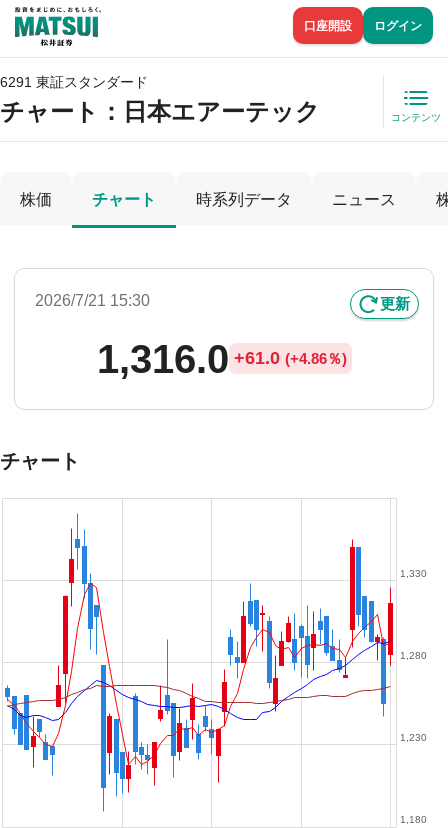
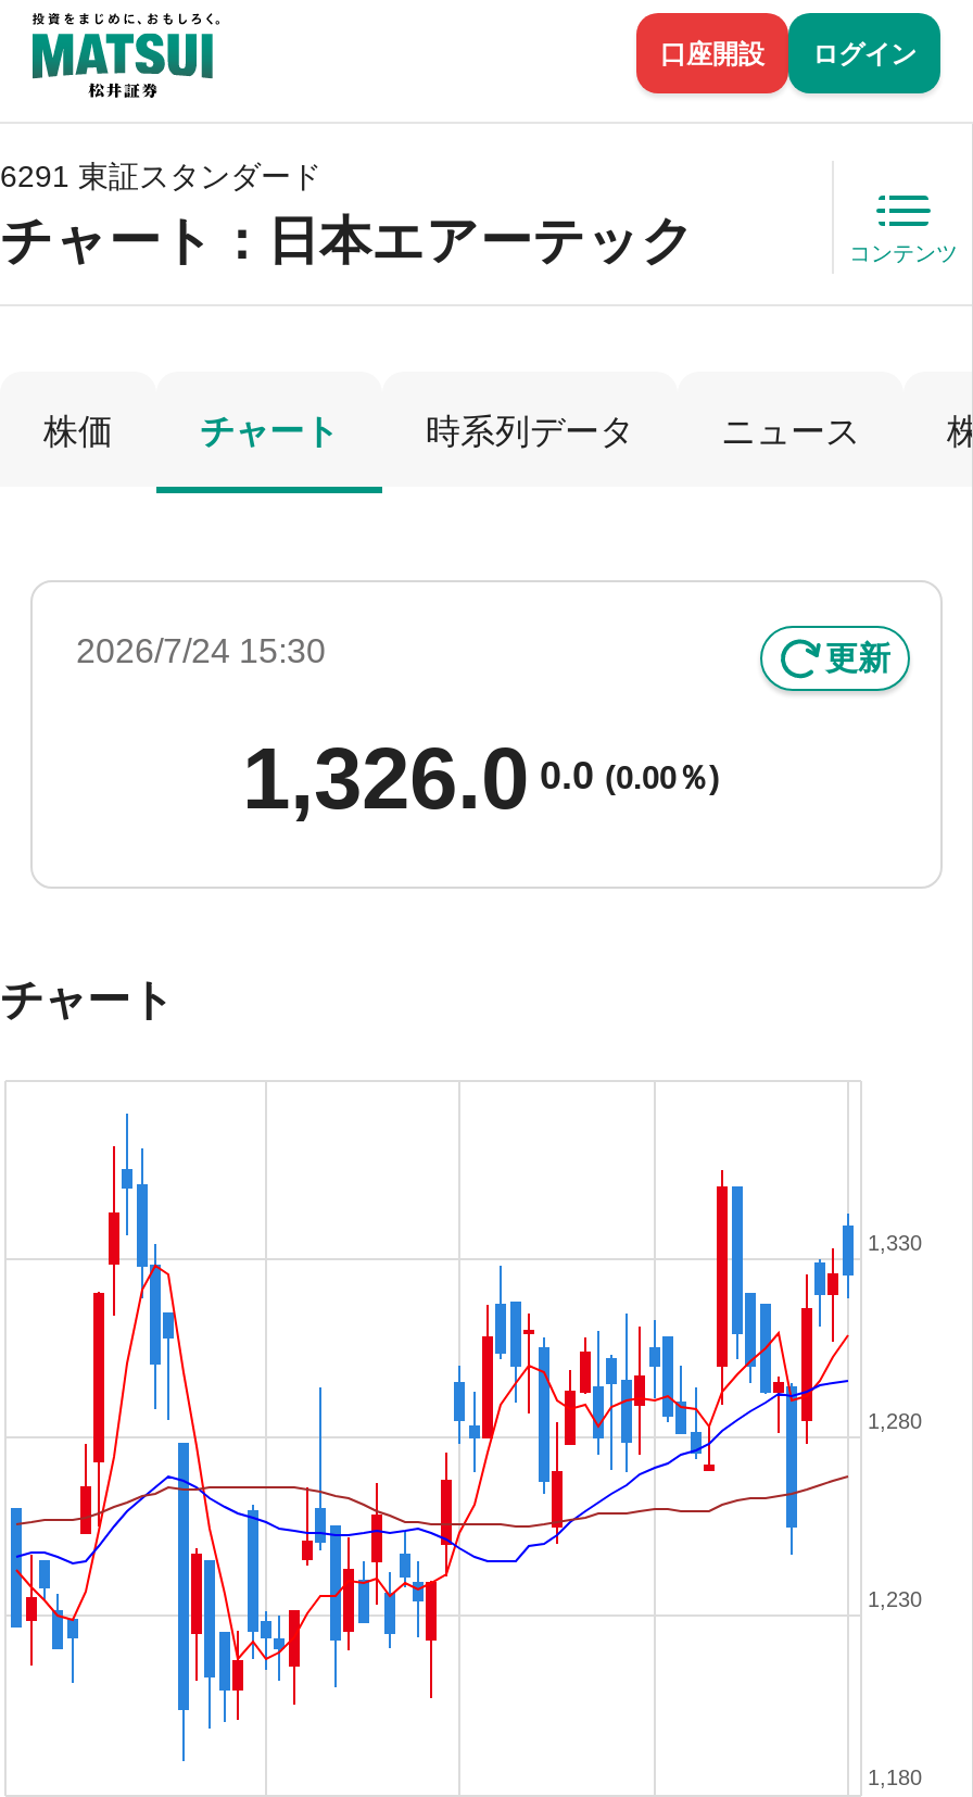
[35,292,150,309] 2026/7/21 15:30 -> [76,632,326,669] 2026/7/24 15:30
[96,337,346,381] 1,316.0 +61.0 (+4.86％) -> [242,730,720,826] 1,326.0 0.0 (0.00％)
[4,513,394,812] [image] -> [9,1113,856,1762] [image]

